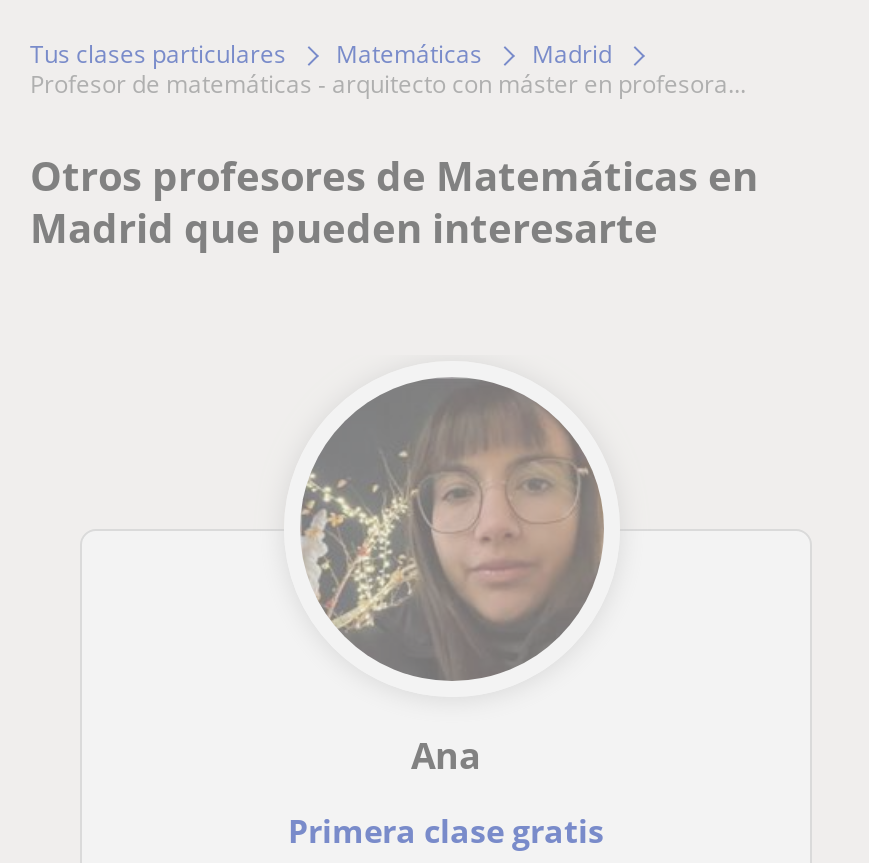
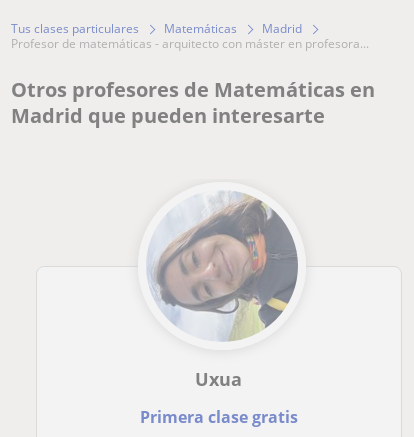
[298,375,604,780] [image] | Ana -> [146,190,298,391] [image] | Uxua

